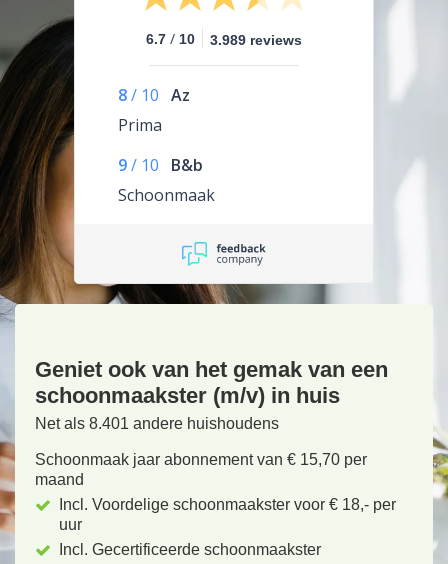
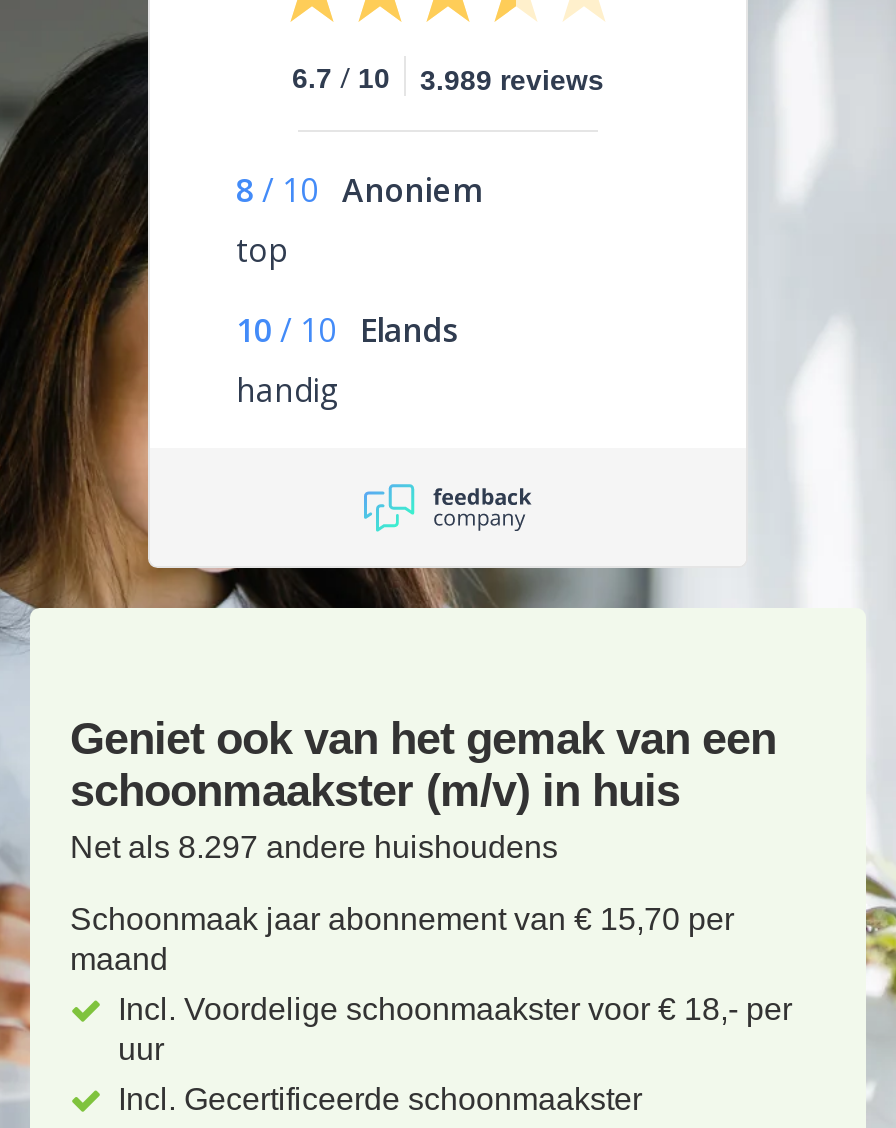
[118,84,190,136] 8 / 10 Az | Prima -> [236,169,480,273] 8 / 10 Anoniem | top
[118,154,215,206] 9 / 10 B&b | Schoonmaak -> [236,309,458,413] 10 / 10 Elands | handig
[35,415,279,432] Net als 8.401 andere huishoudens -> [70,831,558,865] Net als 8.297 andere huishoudens

